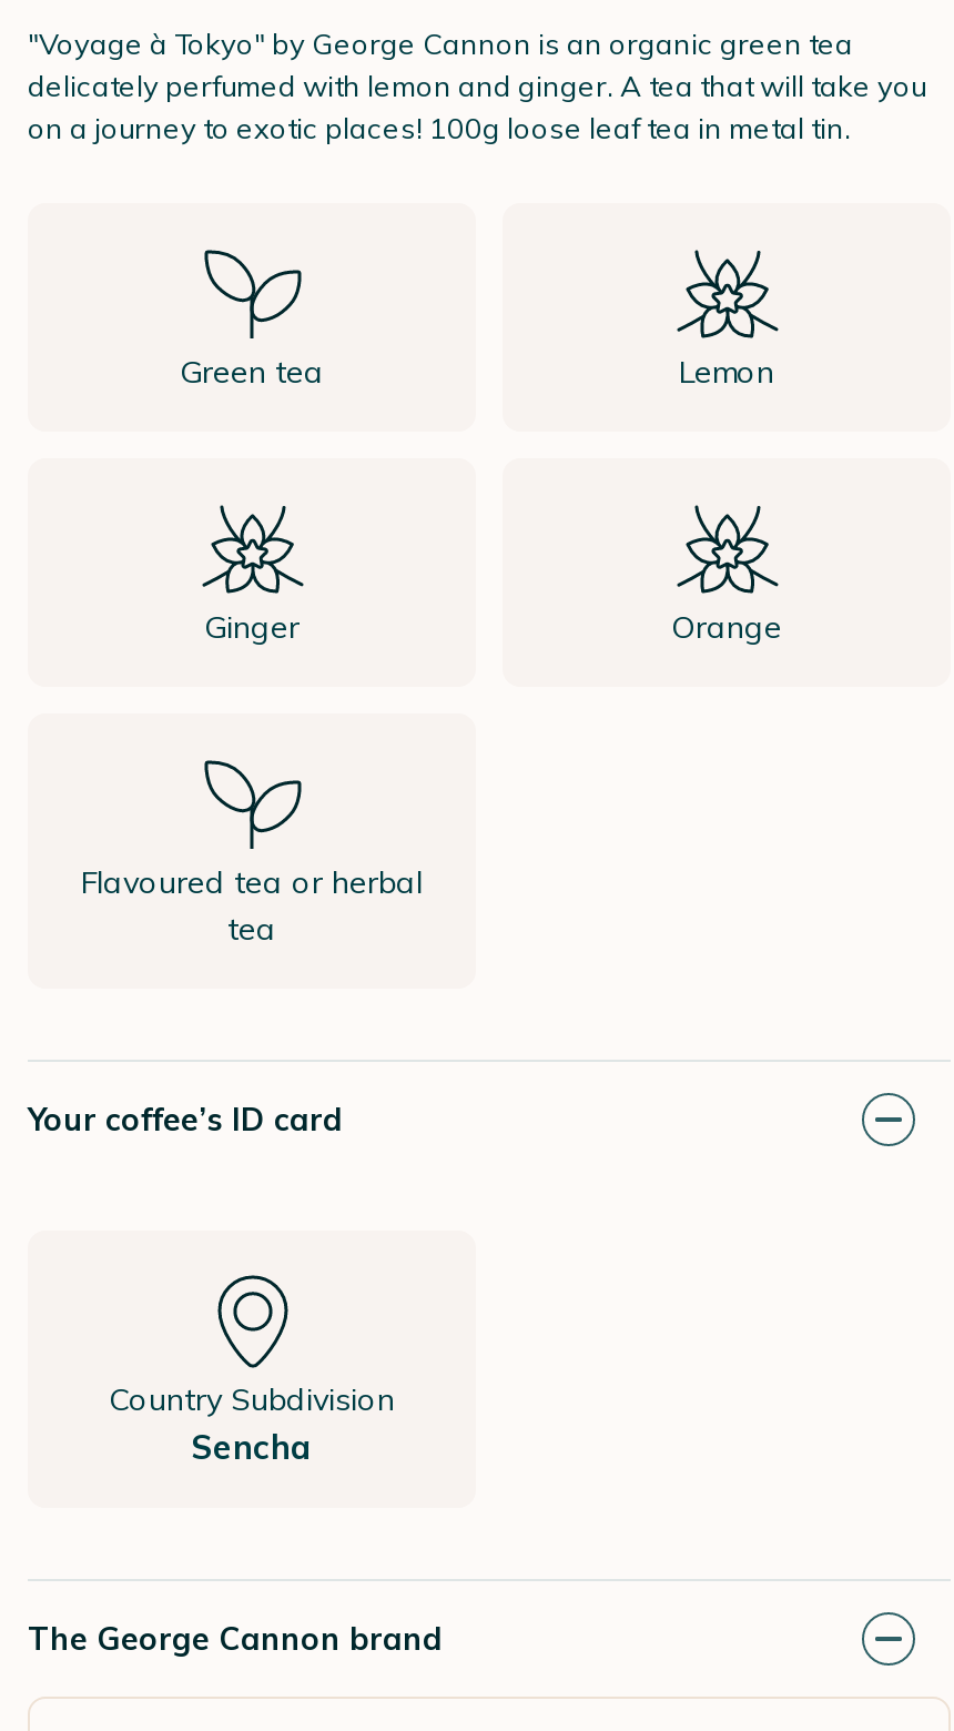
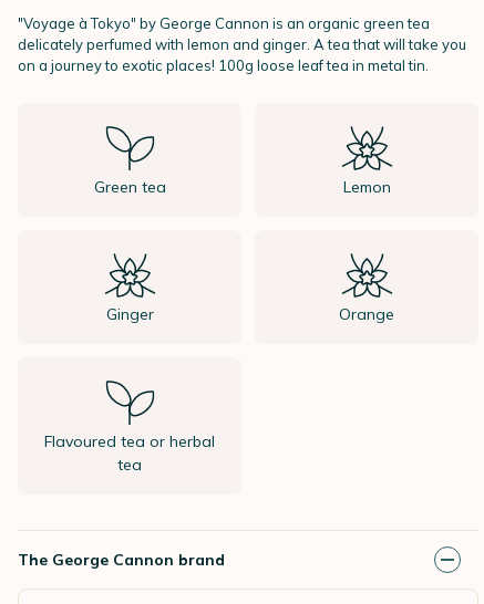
[28,1099,343,1139] Your coffee’s ID card -> none
[109,1273,395,1467] [image] | Country Subdivision | Sencha -> none

